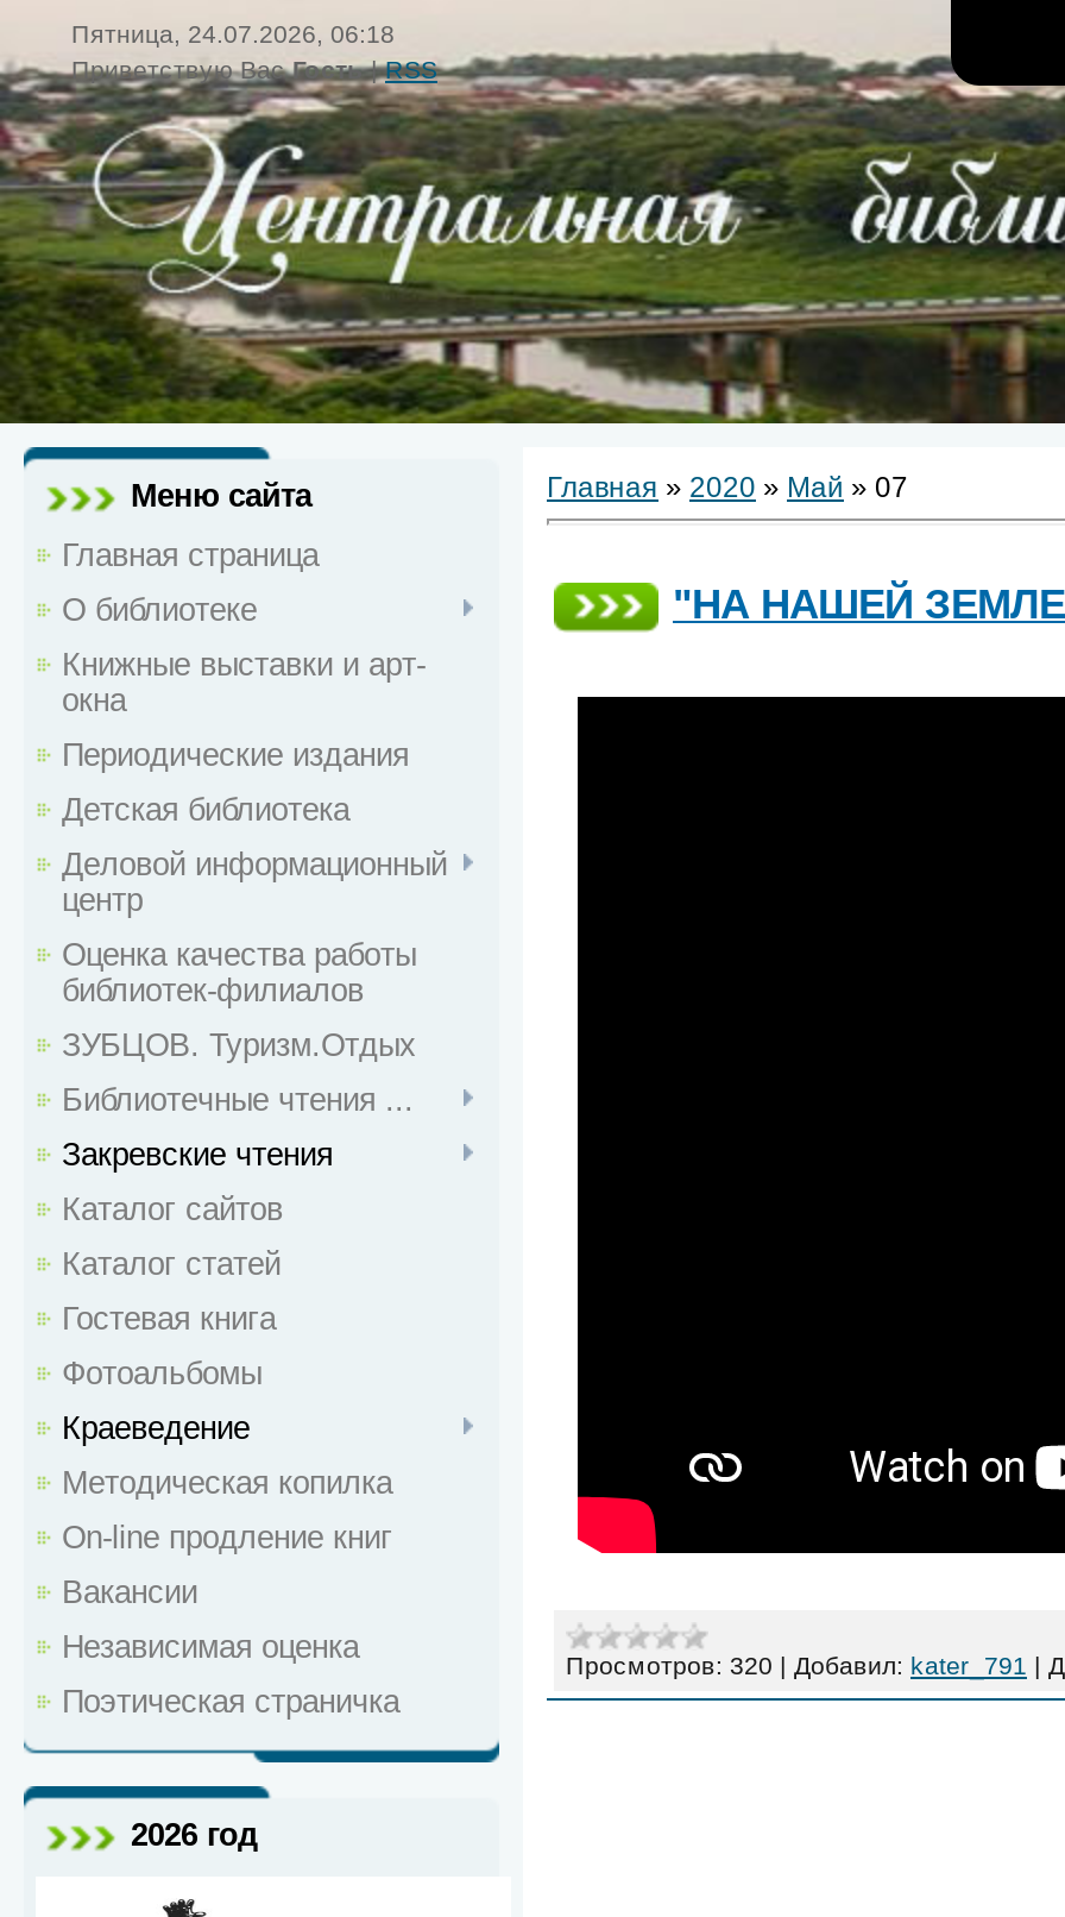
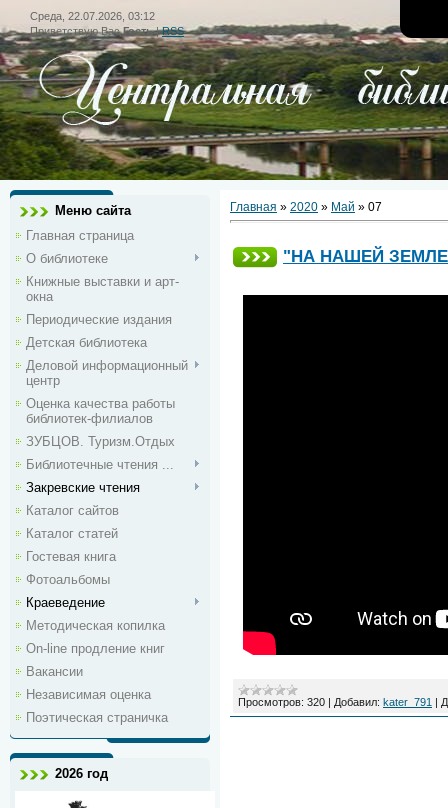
[71,19,395,48] Пятница, 24.07.2026, 06:18 -> [30,10,155,22] Среда, 22.07.2026, 03:12

